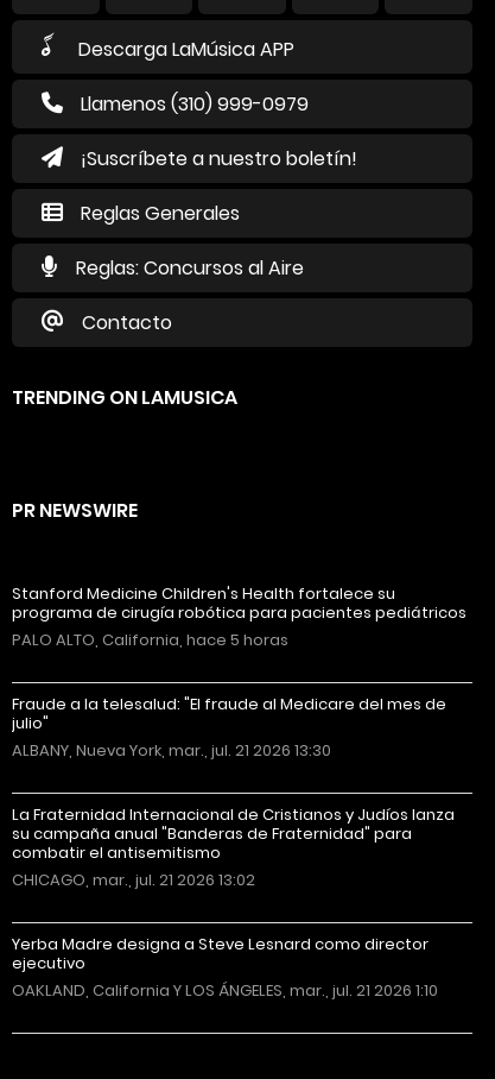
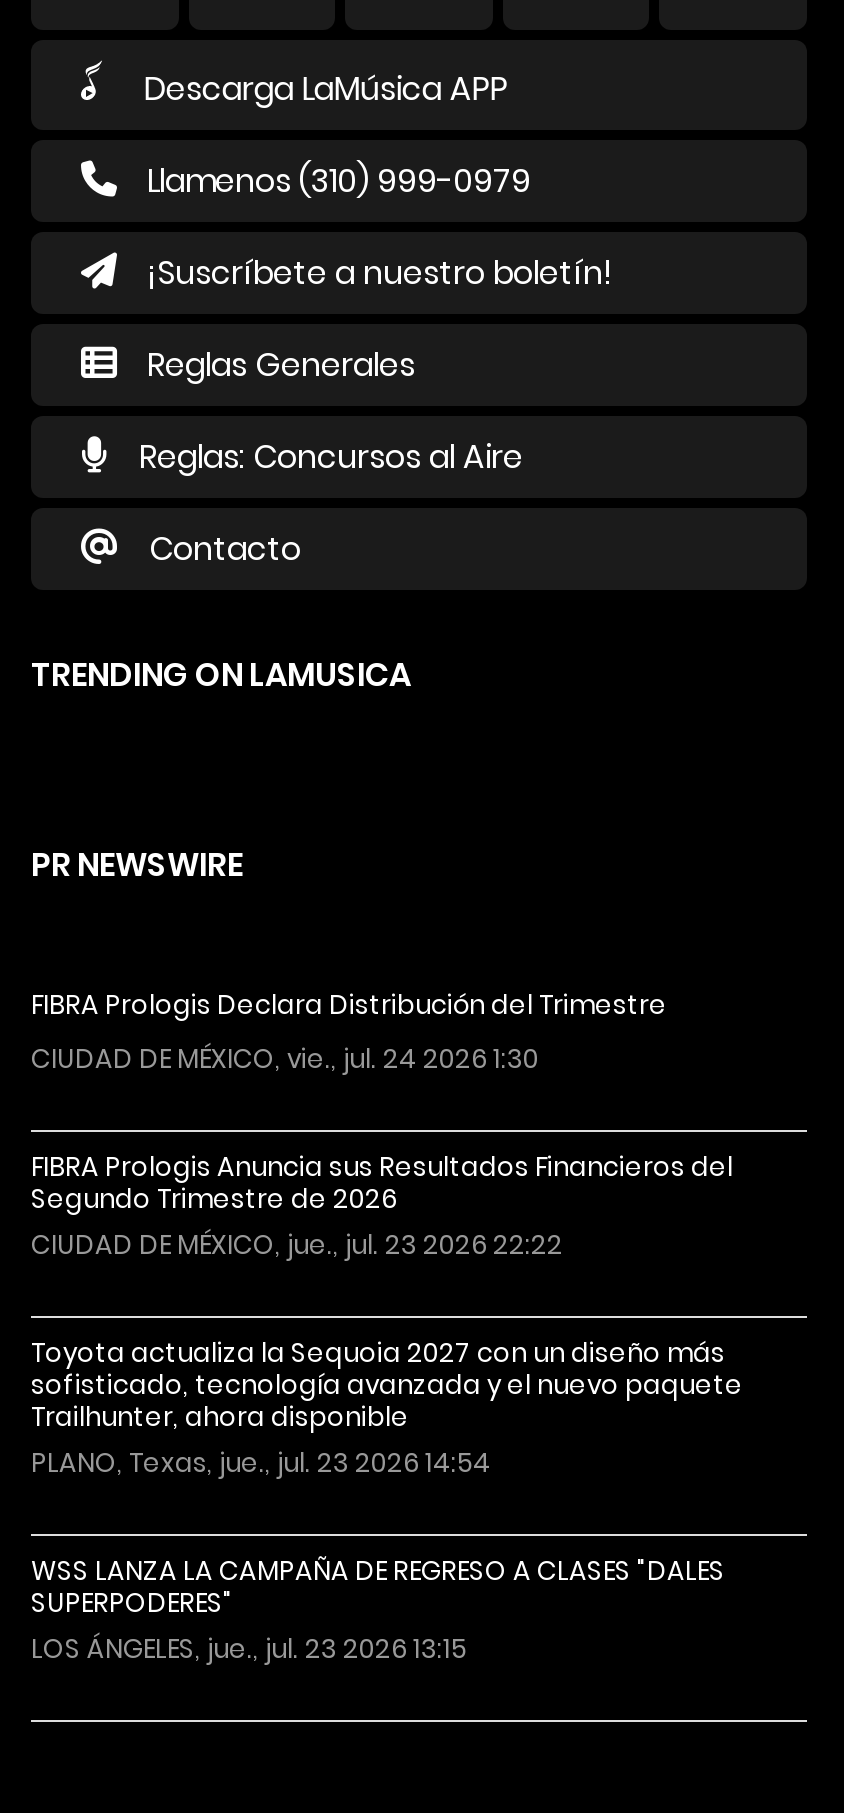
[12,582,467,651] Stanford Medicine Children's Health fortalece su | programa de cirugía robótica para pacientes pediátricos | PALO ALTO, California, hace 5 horas -> [31,986,667,1078] FIBRA Prologis Declara Distribución del Trimestre | CIUDAD DE MÉXICO, vie., jul. 24 2026 1:30
[12,693,446,762] Fraude a la telesalud: "El fraude al Medicare del mes de | julio" | ALBANY, Nueva York, mar., jul. 21 2026 13:30 -> [31,1148,733,1264] FIBRA Prologis Anuncia sus Resultados Financieros del | Segundo Trimestre de 2026 | CIUDAD DE MÉXICO, jue., jul. 23 2026 22:22
[12,803,455,891] La Fraternidad Internacional de Cristianos y Judíos lanza | su campaña anual "Banderas de Fraternidad" para | combatir el antisemitismo | CHICAGO, mar., jul. 21 2026 13:02 -> [31,1334,743,1482] Toyota actualiza la Sequoia 2027 con un diseño más | sofisticado, tecnología avanzada y el nuevo paquete | Trailhunter, ahora disponible | PLANO, Texas, jue., jul. 23 2026 14:54
[12,933,438,1002] Yerba Madre designa a Steve Lesnard como director | ejecutivo | OAKLAND, California Y LOS ÁNGELES, mar., jul. 21 2026 1:10 -> [31,1552,725,1668] WSS LANZA LA CAMPAÑA DE REGRESO A CLASES "DALES | SUPERPODERES" | LOS ÁNGELES, jue., jul. 23 2026 13:15

